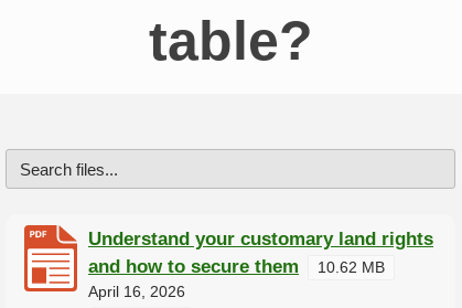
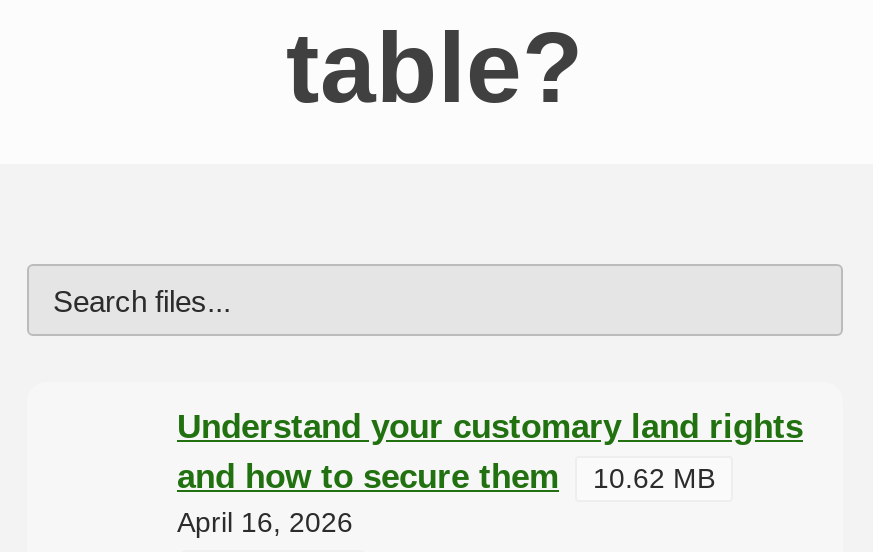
[23,224,78,293] [image] -> none

